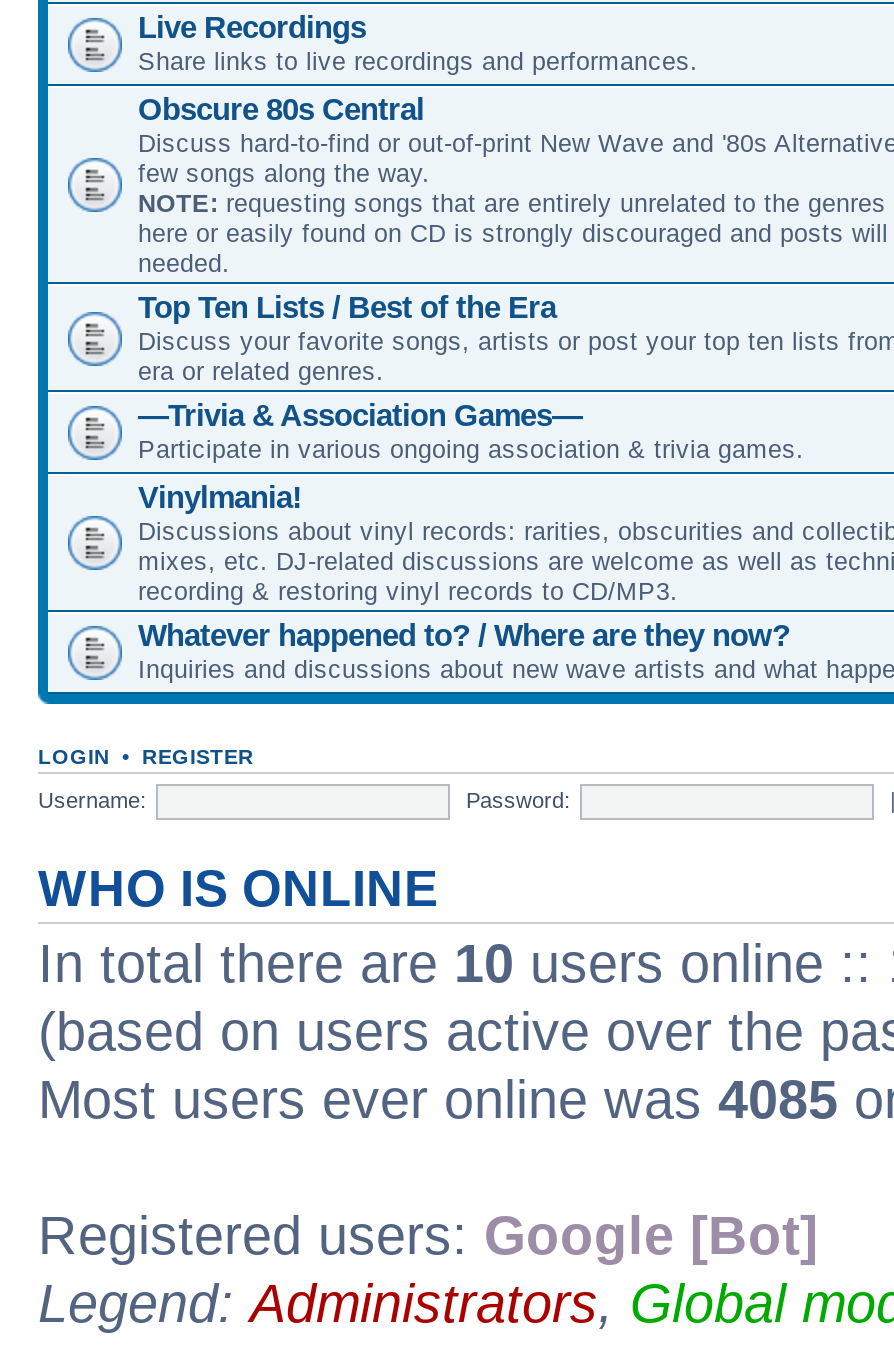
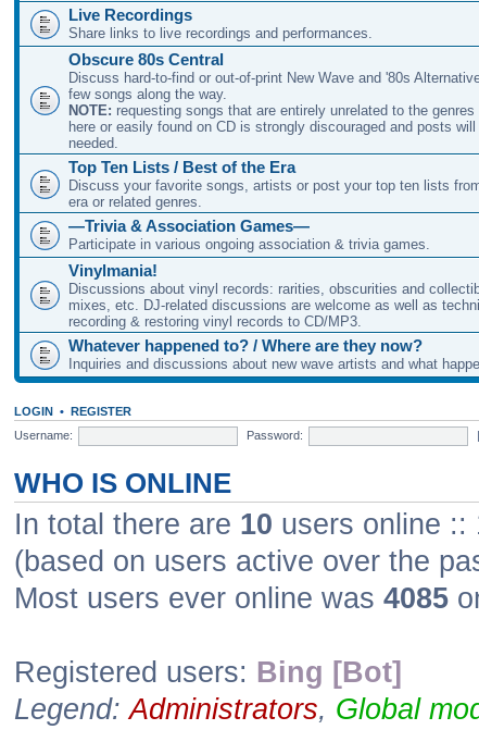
[38,1206,818,1266] Registered users: Google [Bot] -> [14,656,402,689] Registered users: Bing [Bot]

